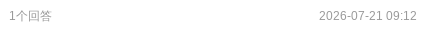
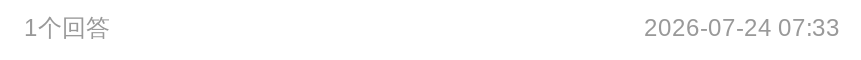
[319,9,417,23] 2026-07-21 09:12 -> [644,14,840,42] 2026-07-24 07:33

